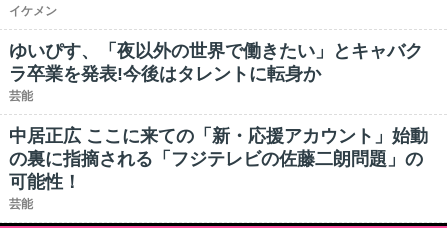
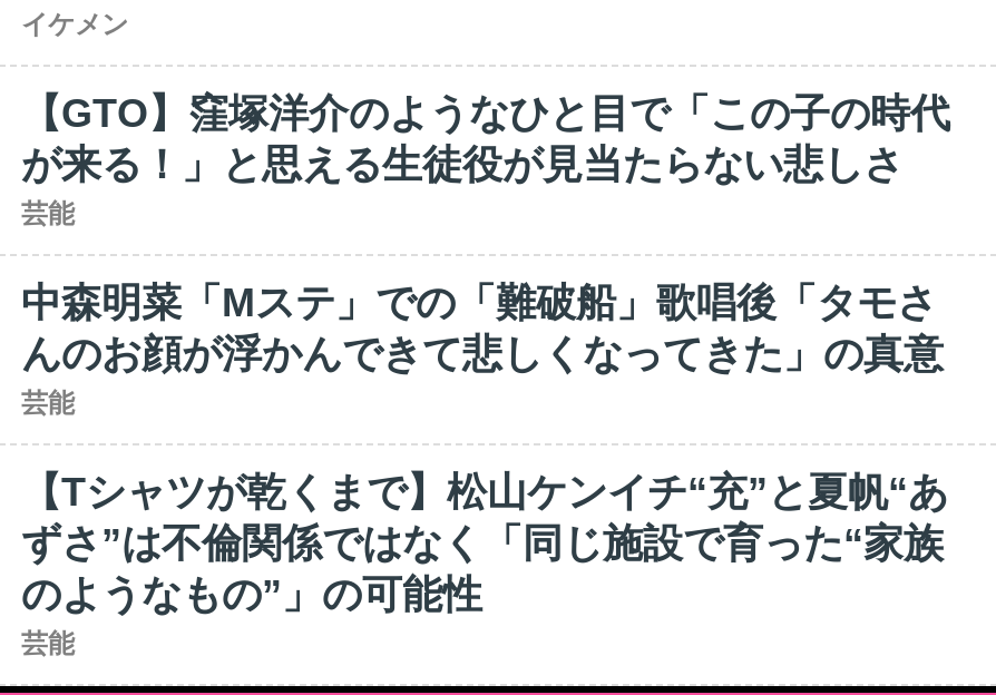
[9,41,423,84] ゆいぴす、「夜以外の世界で働きたい」とキャバク | ラ卒業を発表!今後はタレントに転身か -> [21,91,950,187] 【GTO】窪塚洋介のようなひと目で「この子の時代 | が来る！」と思える生徒役が見当たらない悲しさ
[9,126,428,192] 中居正広 ここに来ての「新・応援アカウント」始動 | の裏に指摘される「フジテレビの佐藤二朗問題」の | 可能性！ -> [21,281,948,617] 中森明菜「Mステ」での「難破船」歌唱後「タモさ | んのお顔が浮かんできて悲しくなってきた」の真意 | 芸能 | 【Tシャツが乾くまで】松山ケンイチ“充”と夏帆“あ | ずさ”は不倫関係ではなく「同じ施設で育った“家族 | のようなもの”」の可能性

